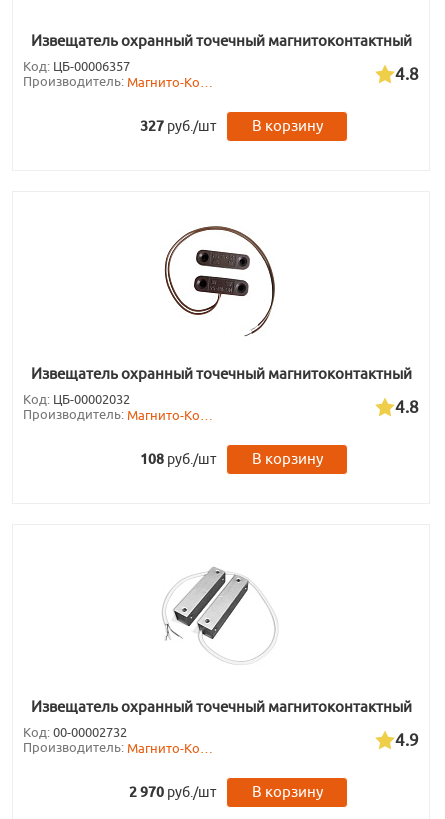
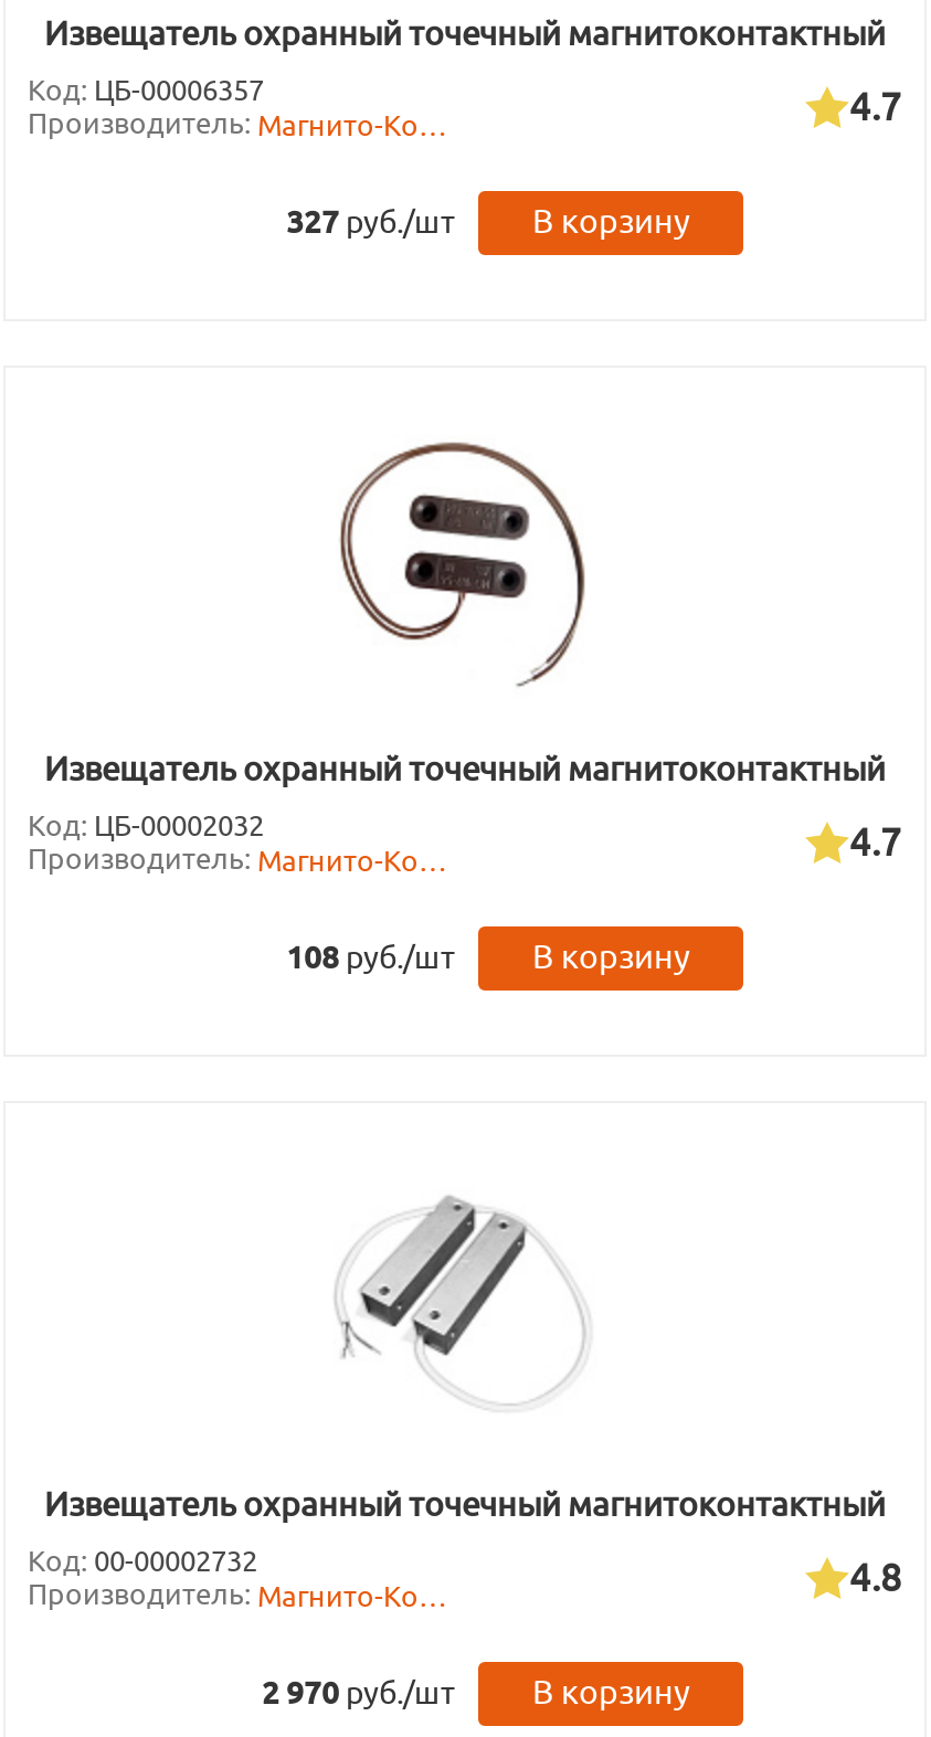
[395,64,419,84] 4.8 -> [849,85,902,129] 4.7
[395,397,419,417] 4.8 -> [849,821,902,865] 4.7
[395,730,419,750] 4.9 -> [849,1557,902,1601] 4.8

